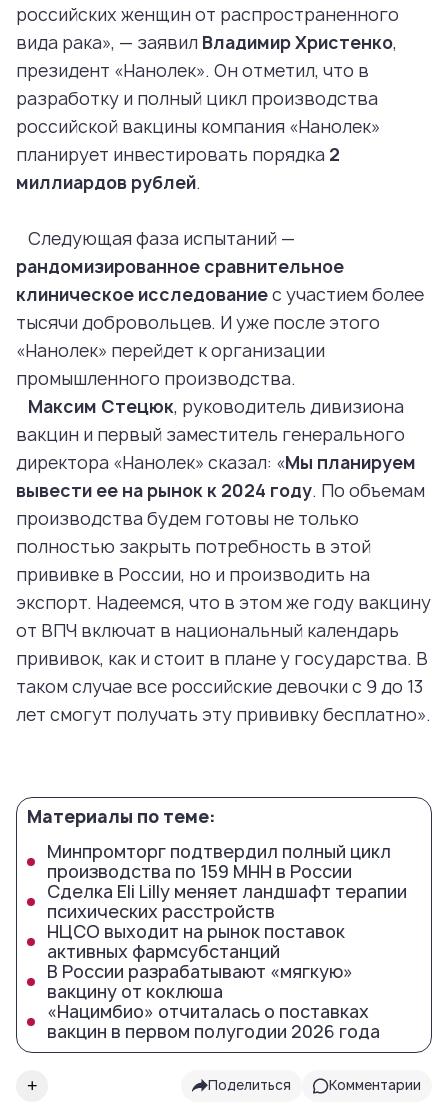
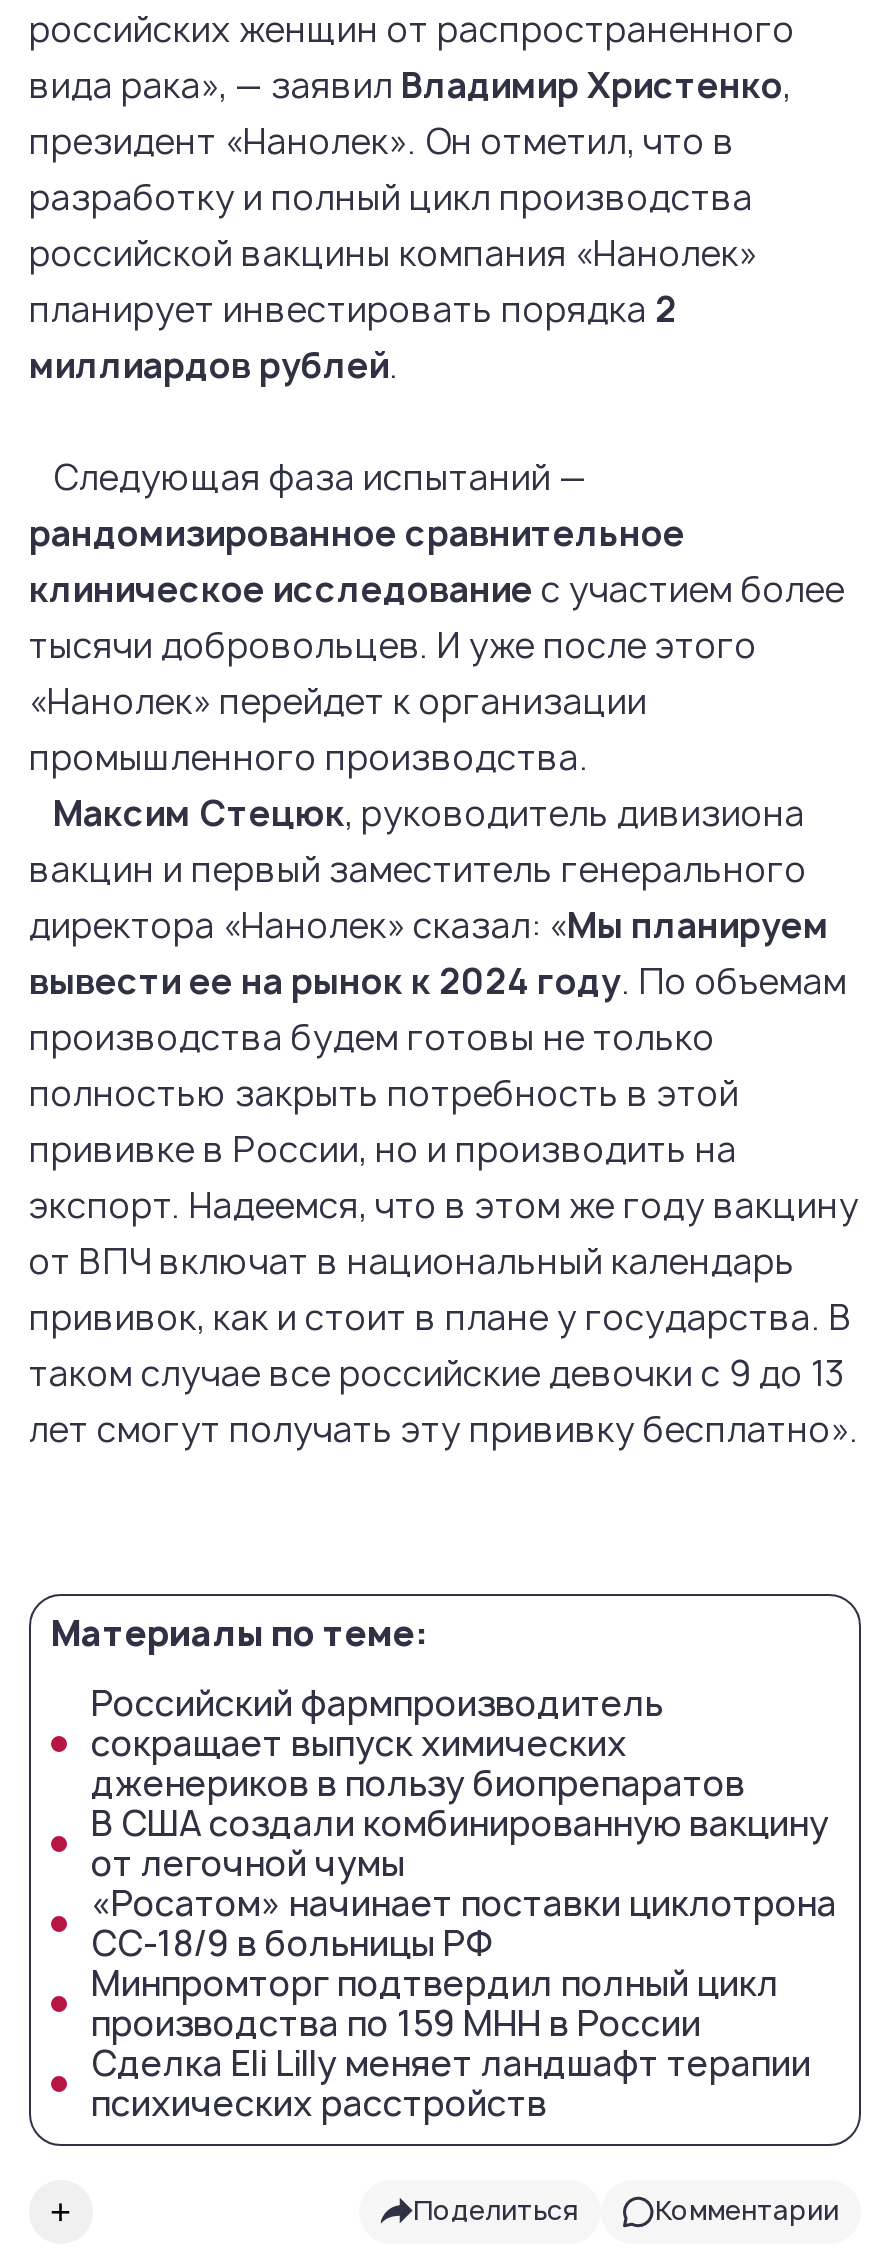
none -> [91,1680,837,1966] Российский фармпроизводитель | сокращает выпуск химических | дженериков в пользу биопрепаратов | В США создали комбинированную вакцину | от легочной чумы | «Росатом» начинает поставки циклотрона | СС‑18/9 в больницы РФ
moved [47,840,407,923] -> [91,1960,811,2126]: Минпромторг подтвердил полный цикл | производства по 159 МНН в России | Сделка Eli Lilly меняет ландшафт терапии | психических расстройств
[47,920,380,1043] НЦСО выходит на рынок поставок | активных фармсубстанций | В России разрабатывают «мягкую» | вакцину от коклюша | «Нацимбио» отчиталась о поставках | вакцин в первом полугодии 2026 года -> none

